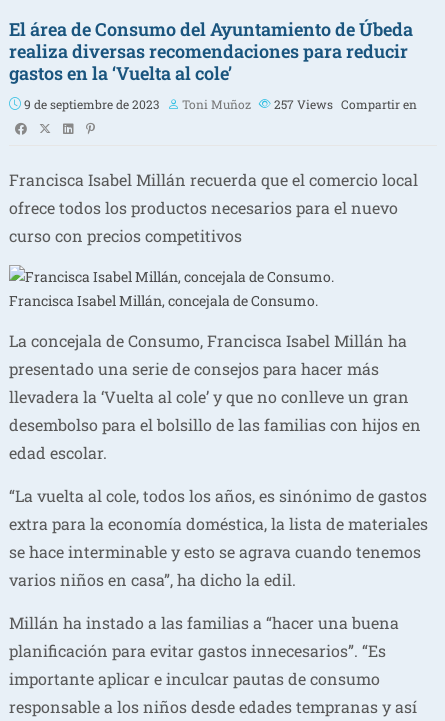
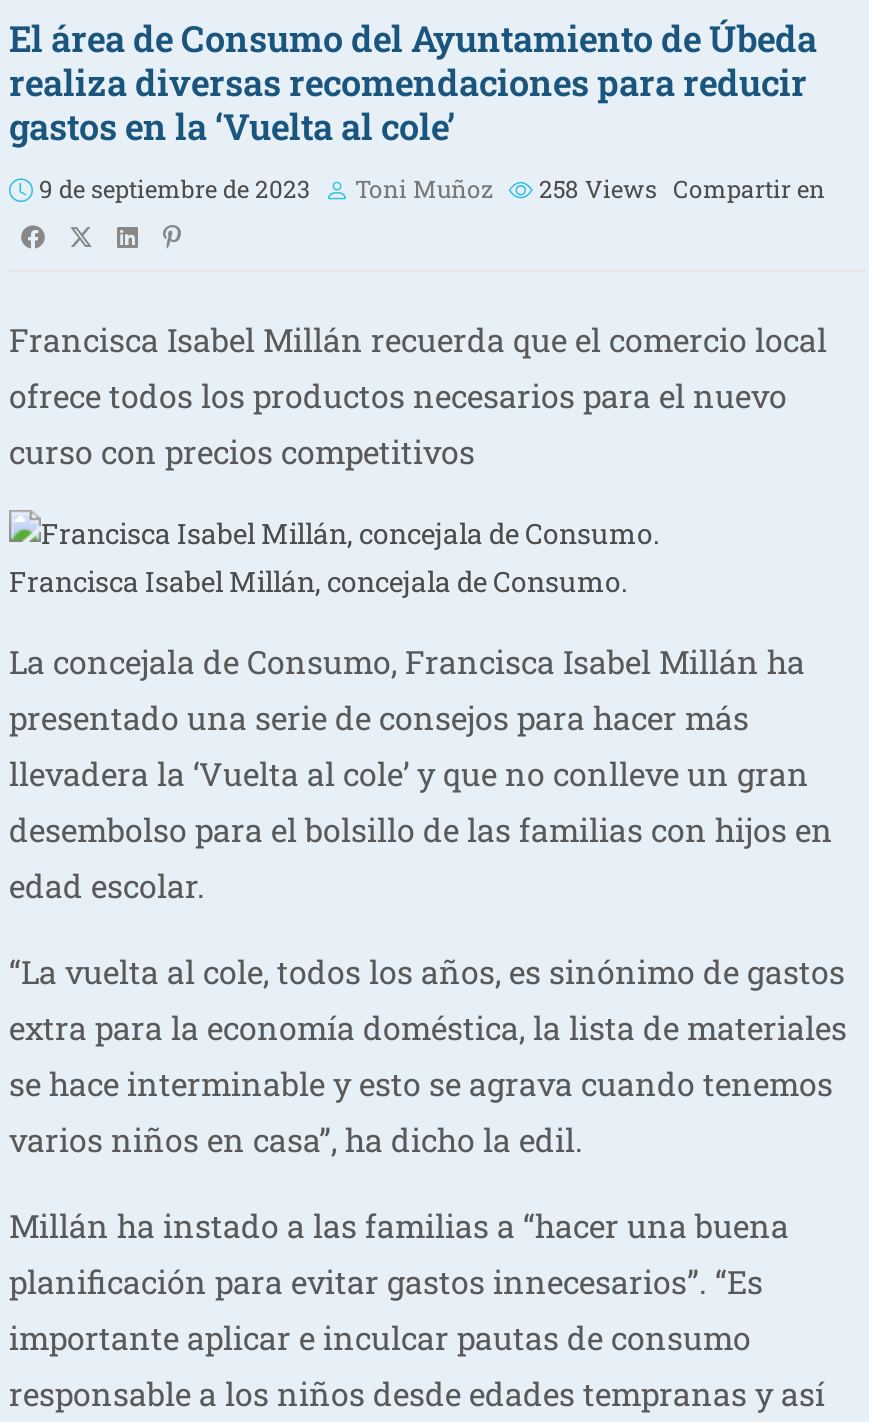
[271,96,417,112] 257 Views Compartir en -> [533,172,825,204] 258 Views Compartir en

